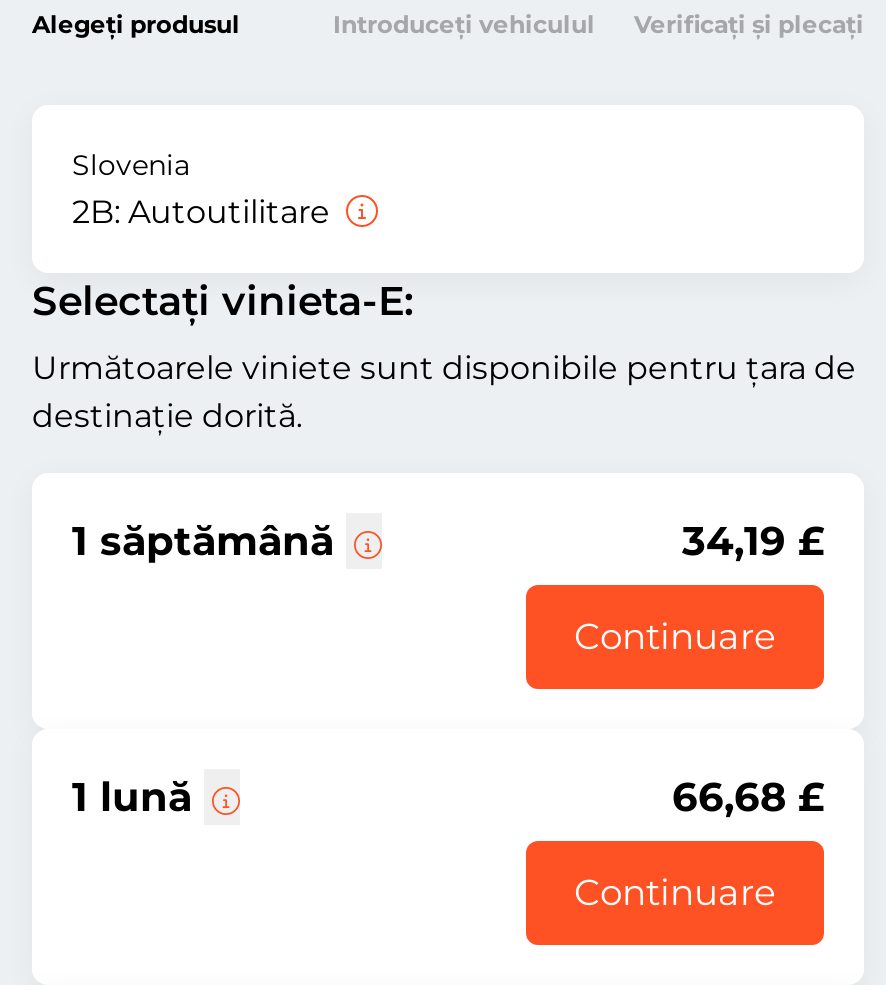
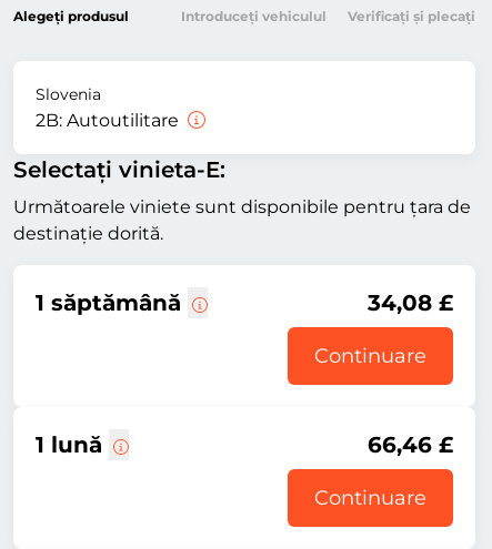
[682,517,824,565] 34,19 £ -> [368,289,453,316] 34,08 £
[672,773,824,821] 66,68 £ -> [368,431,453,458] 66,46 £

